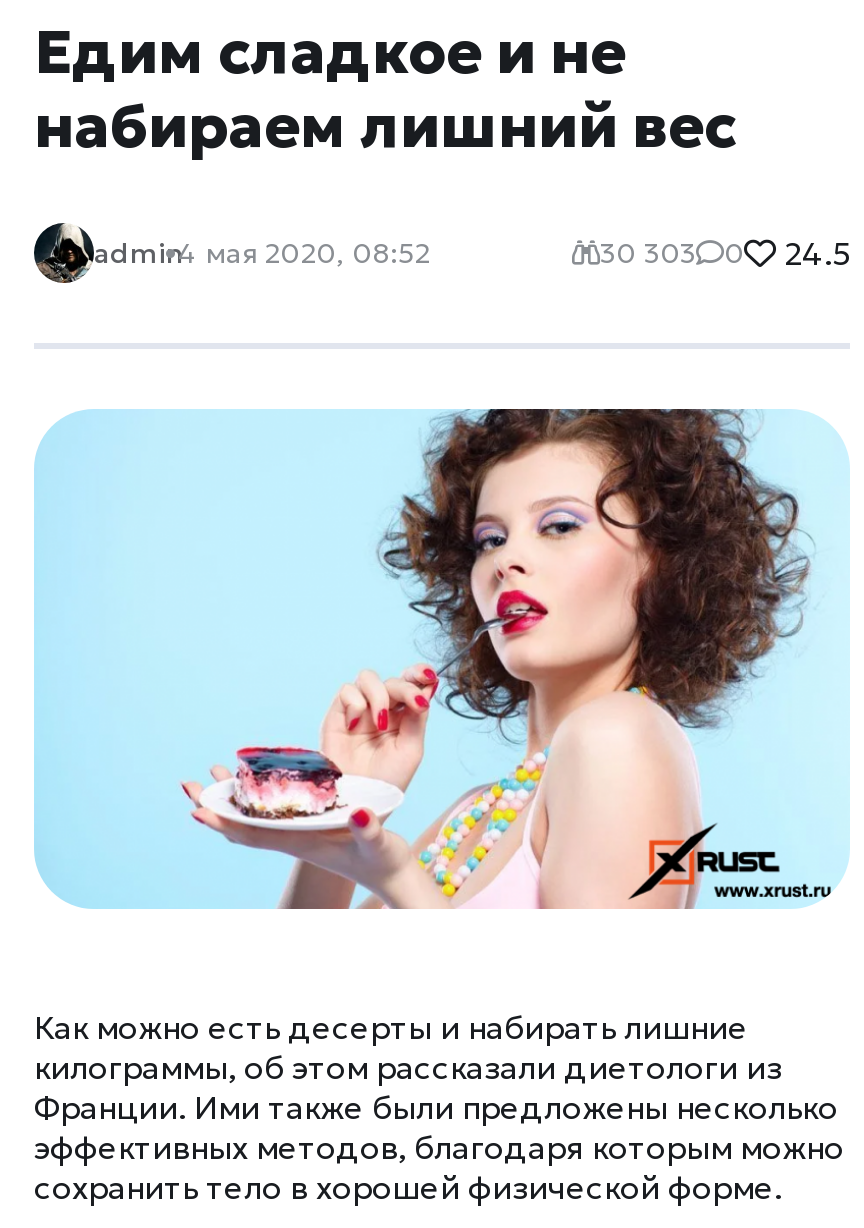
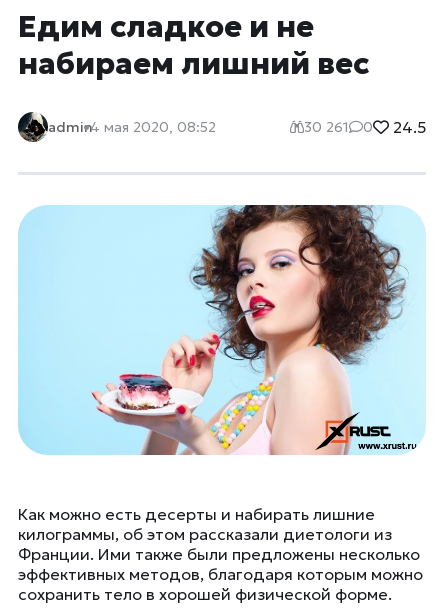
[600,235,696,271] 30 303 -> [304,118,349,136] 30 261

